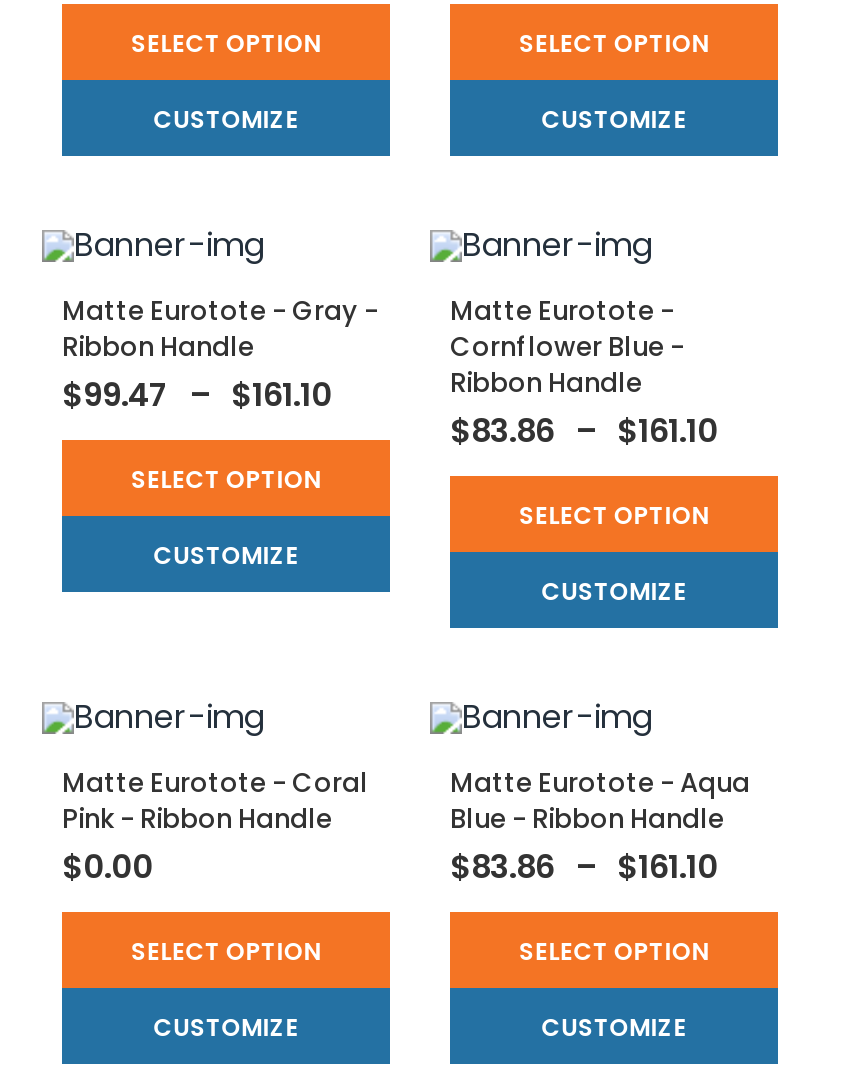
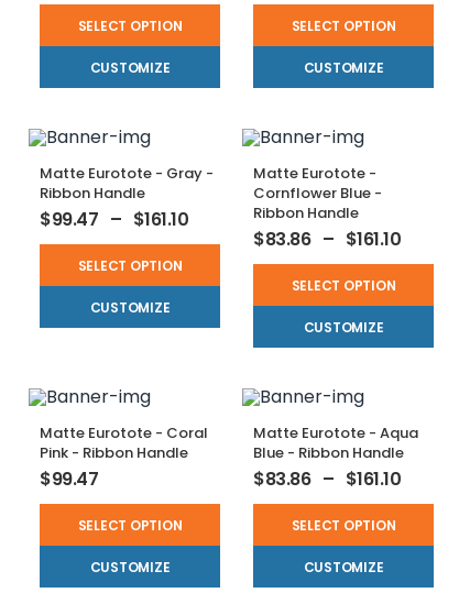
[62,845,153,891] $0.00 -> [40,467,98,492] $99.47

